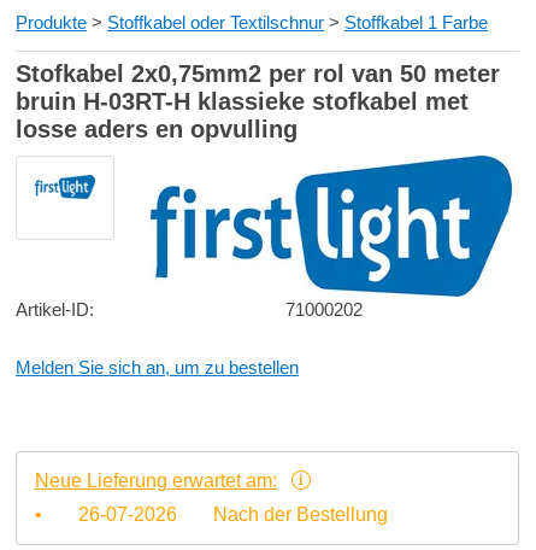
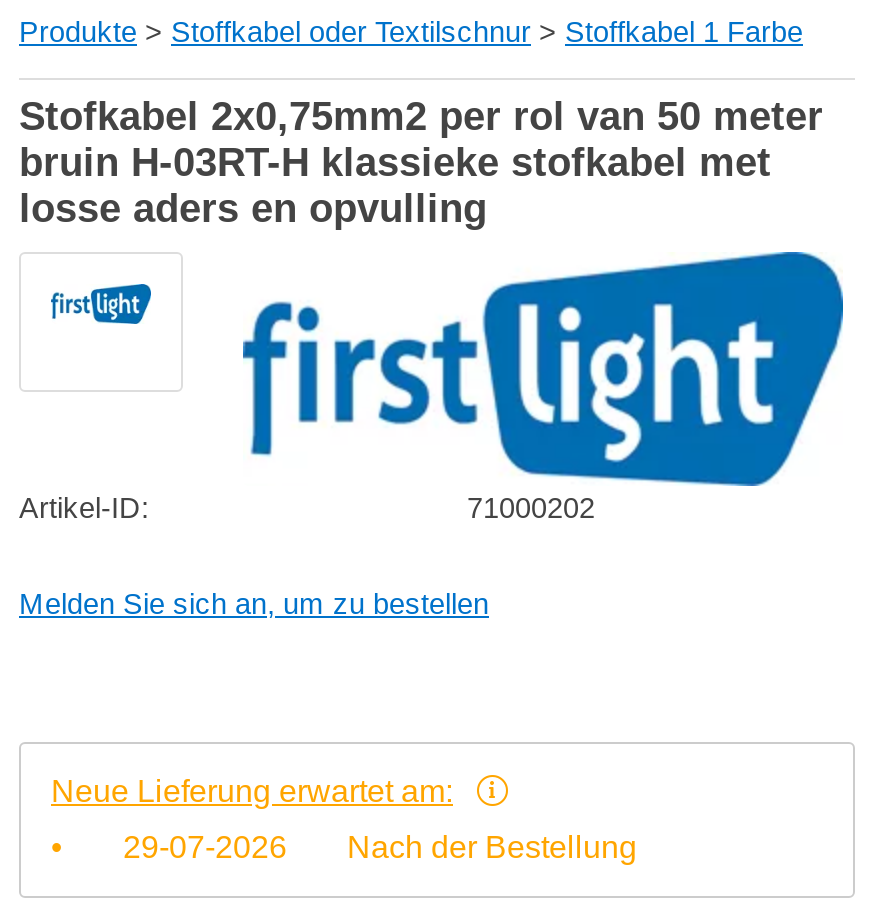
[78,505,177,525] 26-07-2026 -> [123,831,287,865] 29-07-2026

